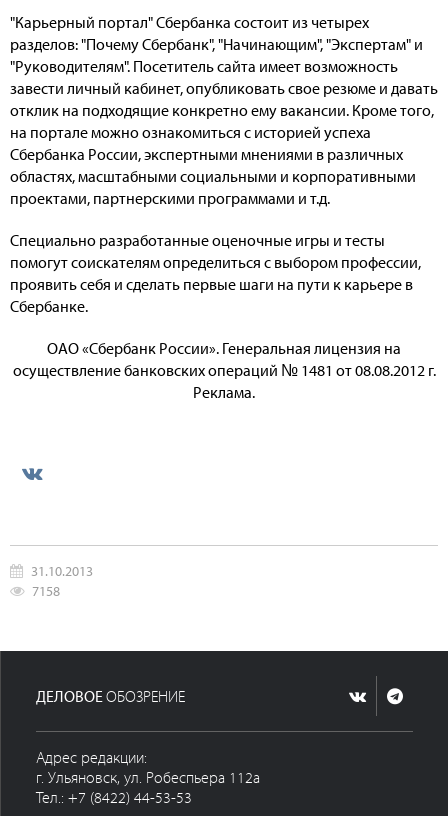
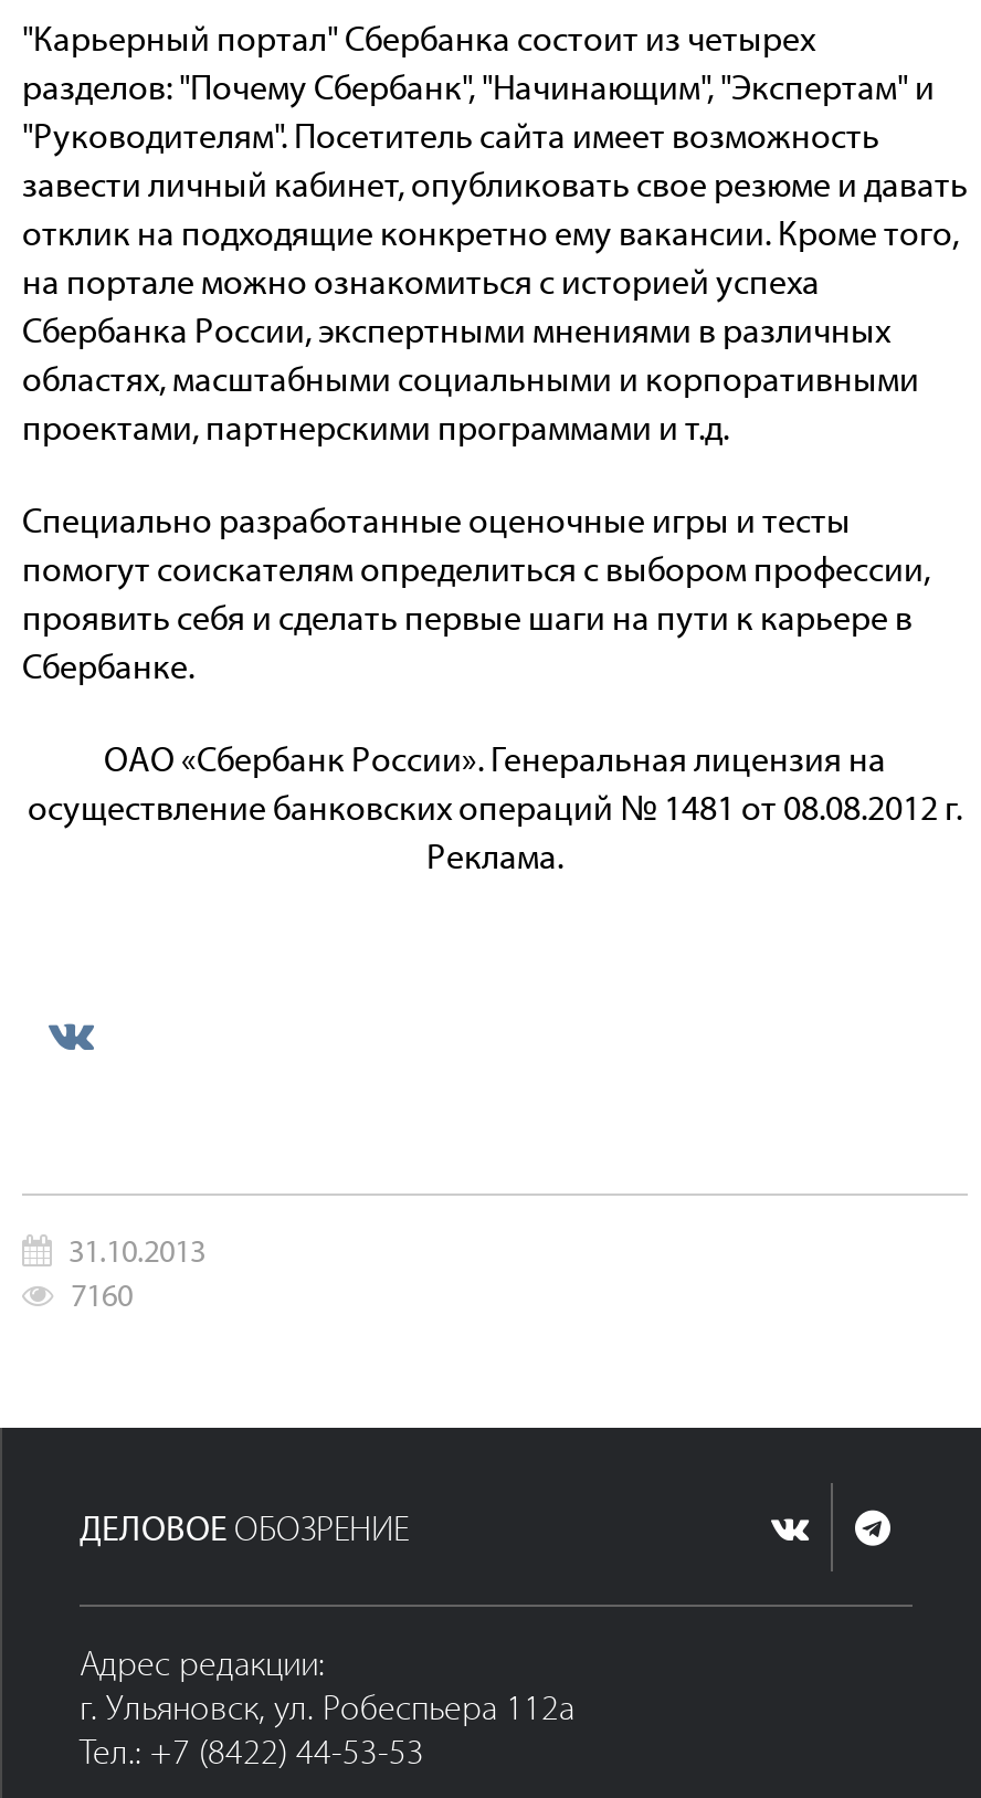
[29,581,60,600] 7158 -> [64,1273,133,1315] 7160

